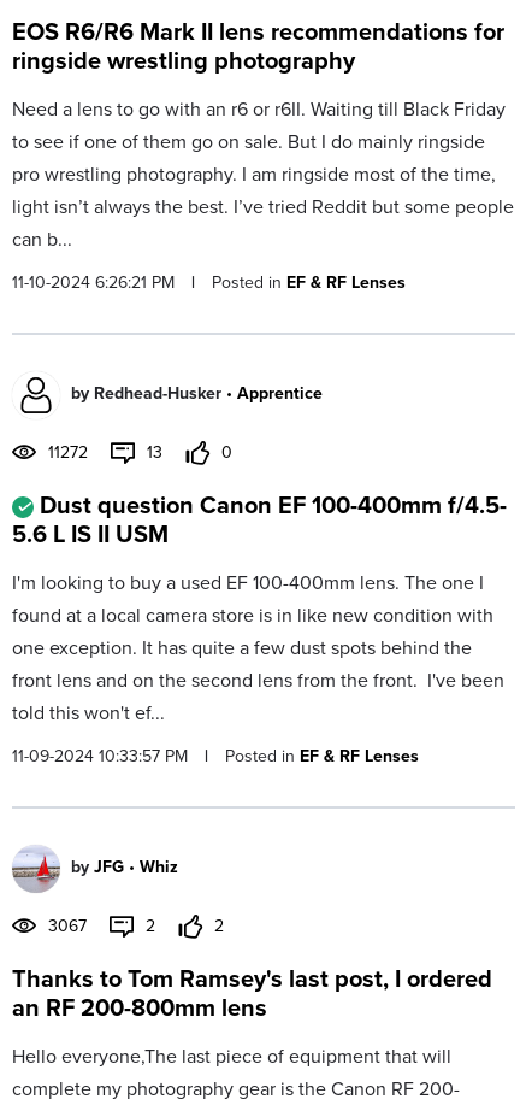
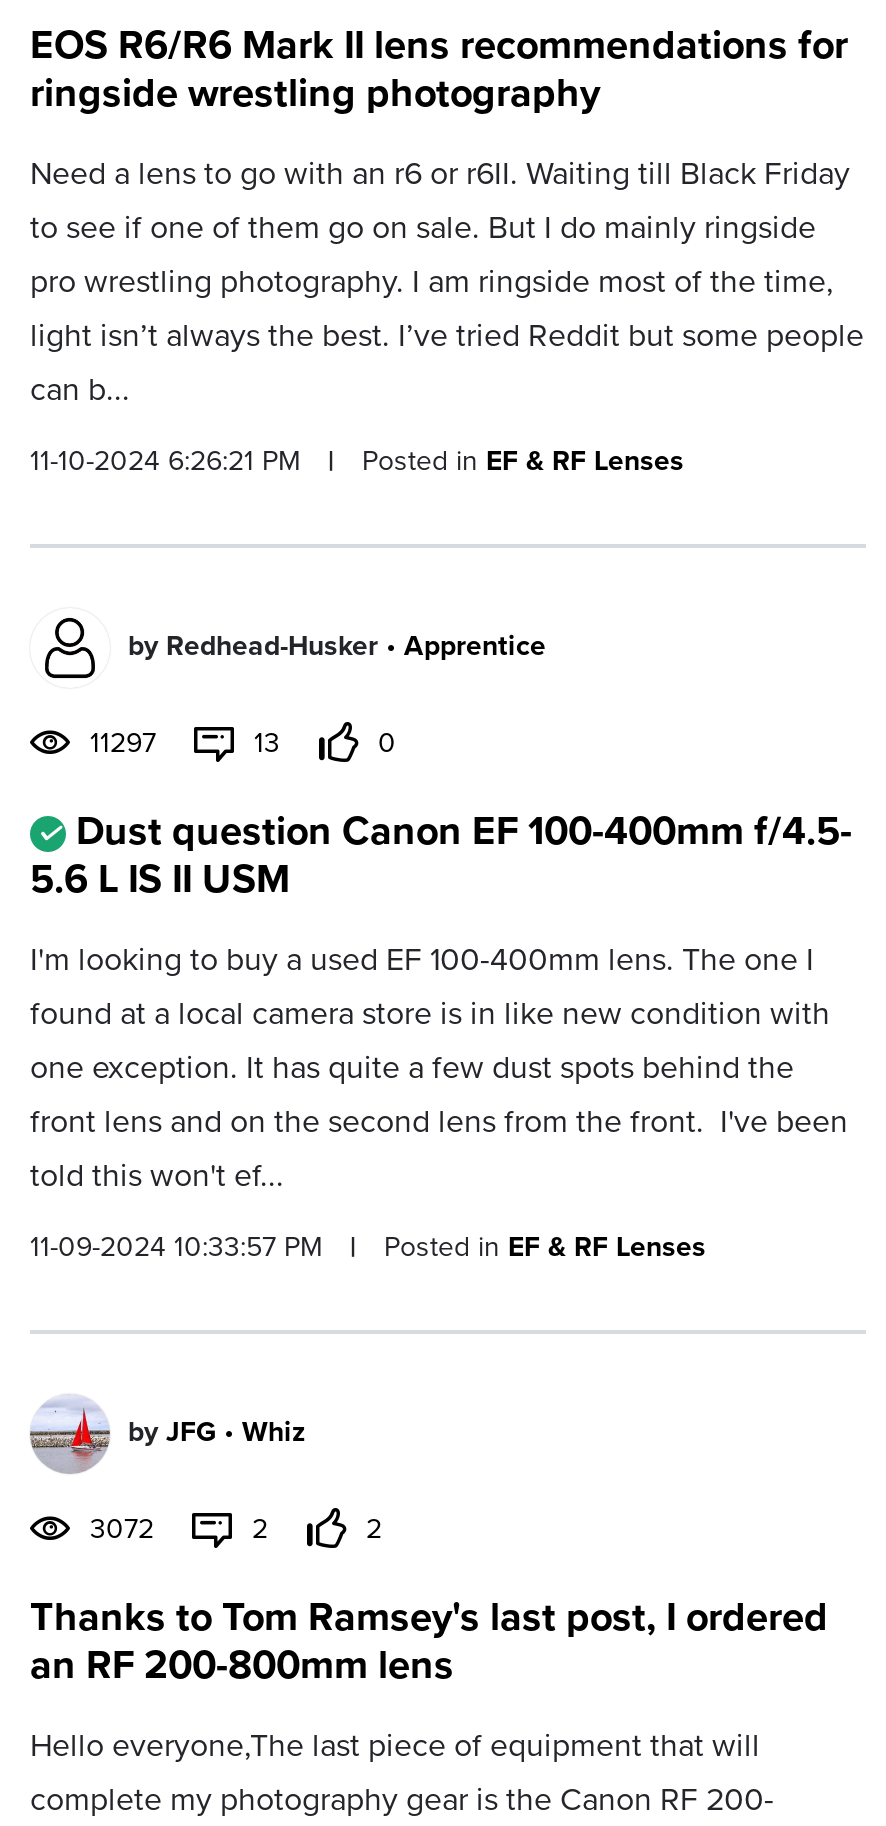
[48,440,88,464] 11272 -> [90,722,156,762] 11297
[48,913,87,938] 3067 -> [90,1508,154,1548] 3072

